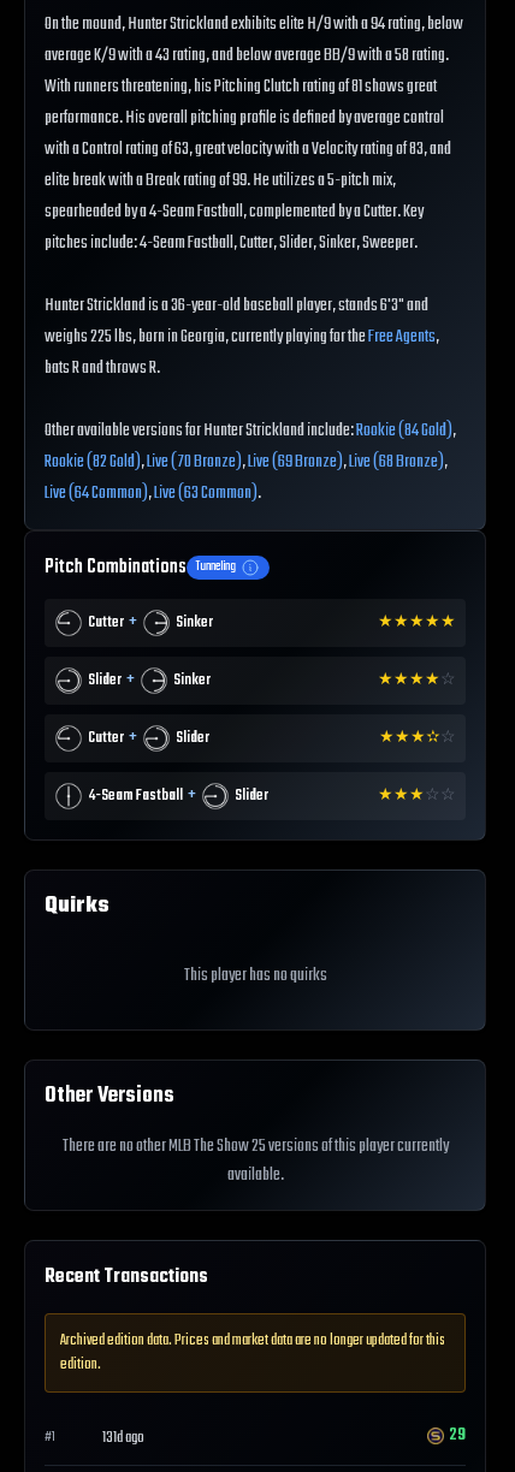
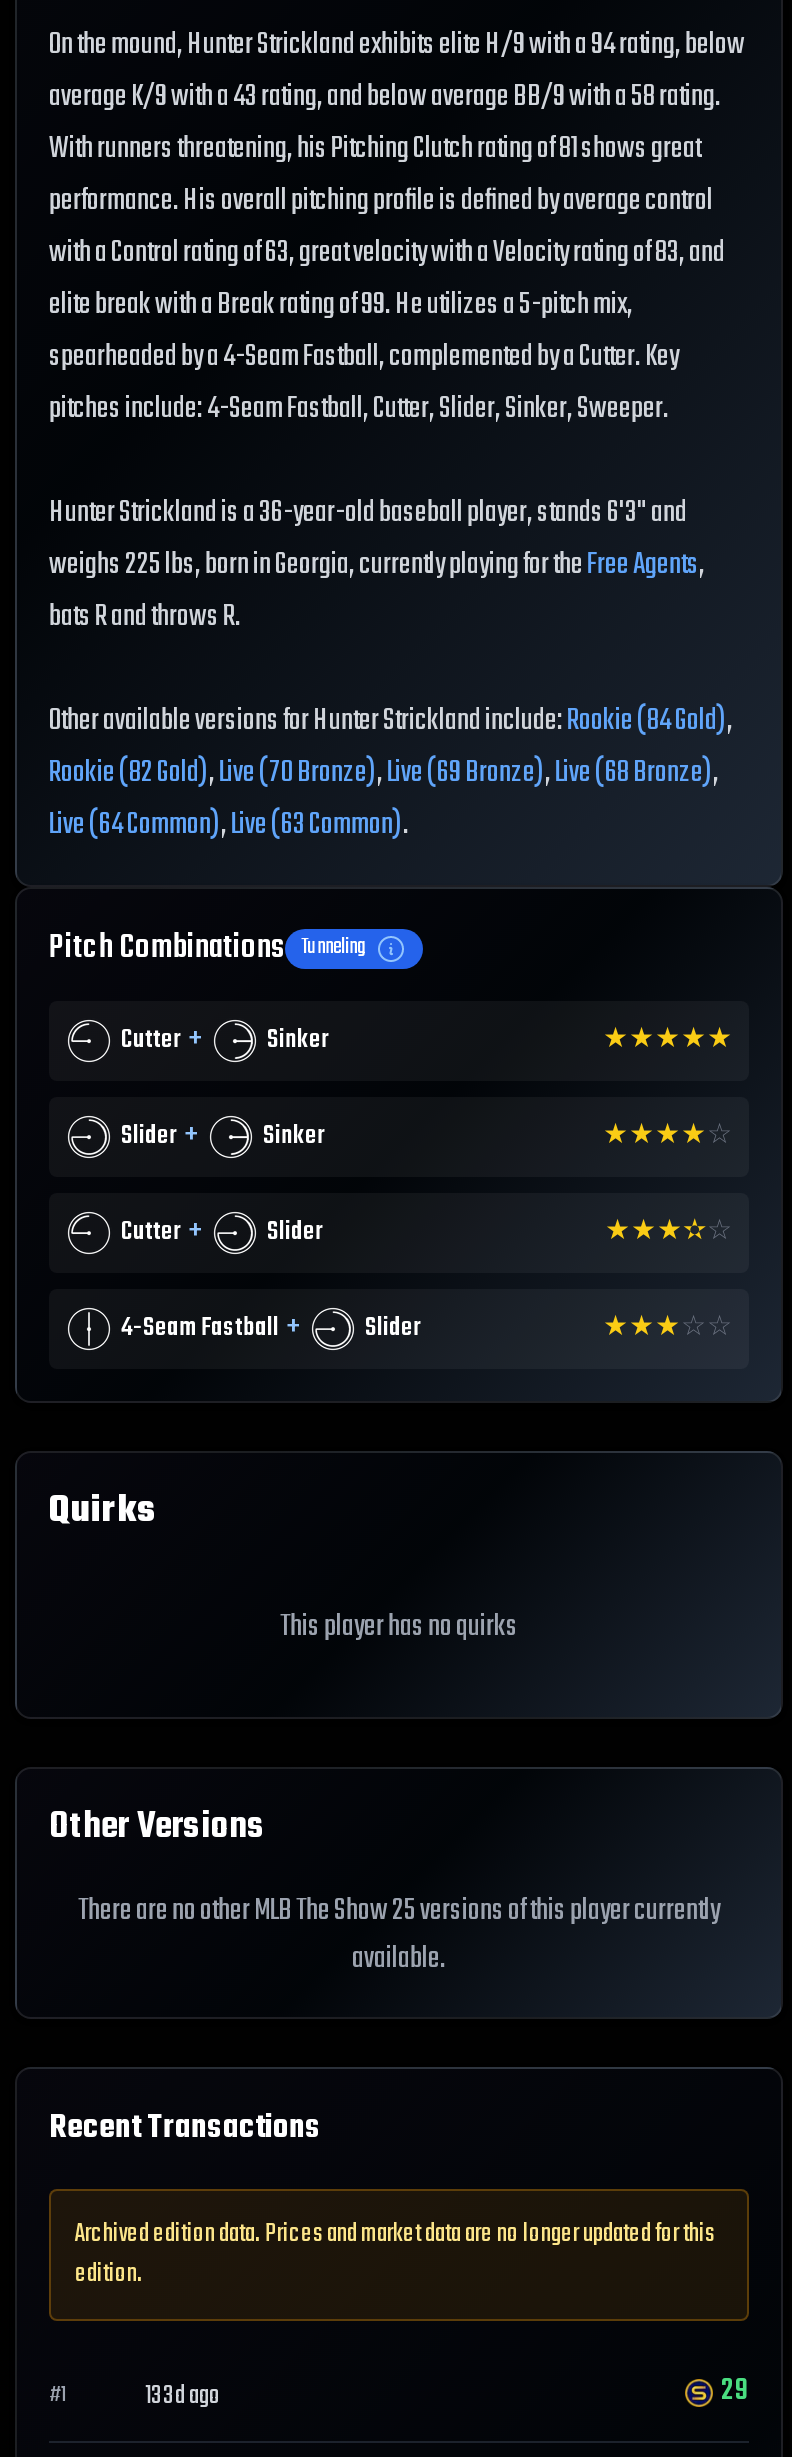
[102,1427,144,1451] 131d ago -> [145,2377,221,2417] 133d ago

